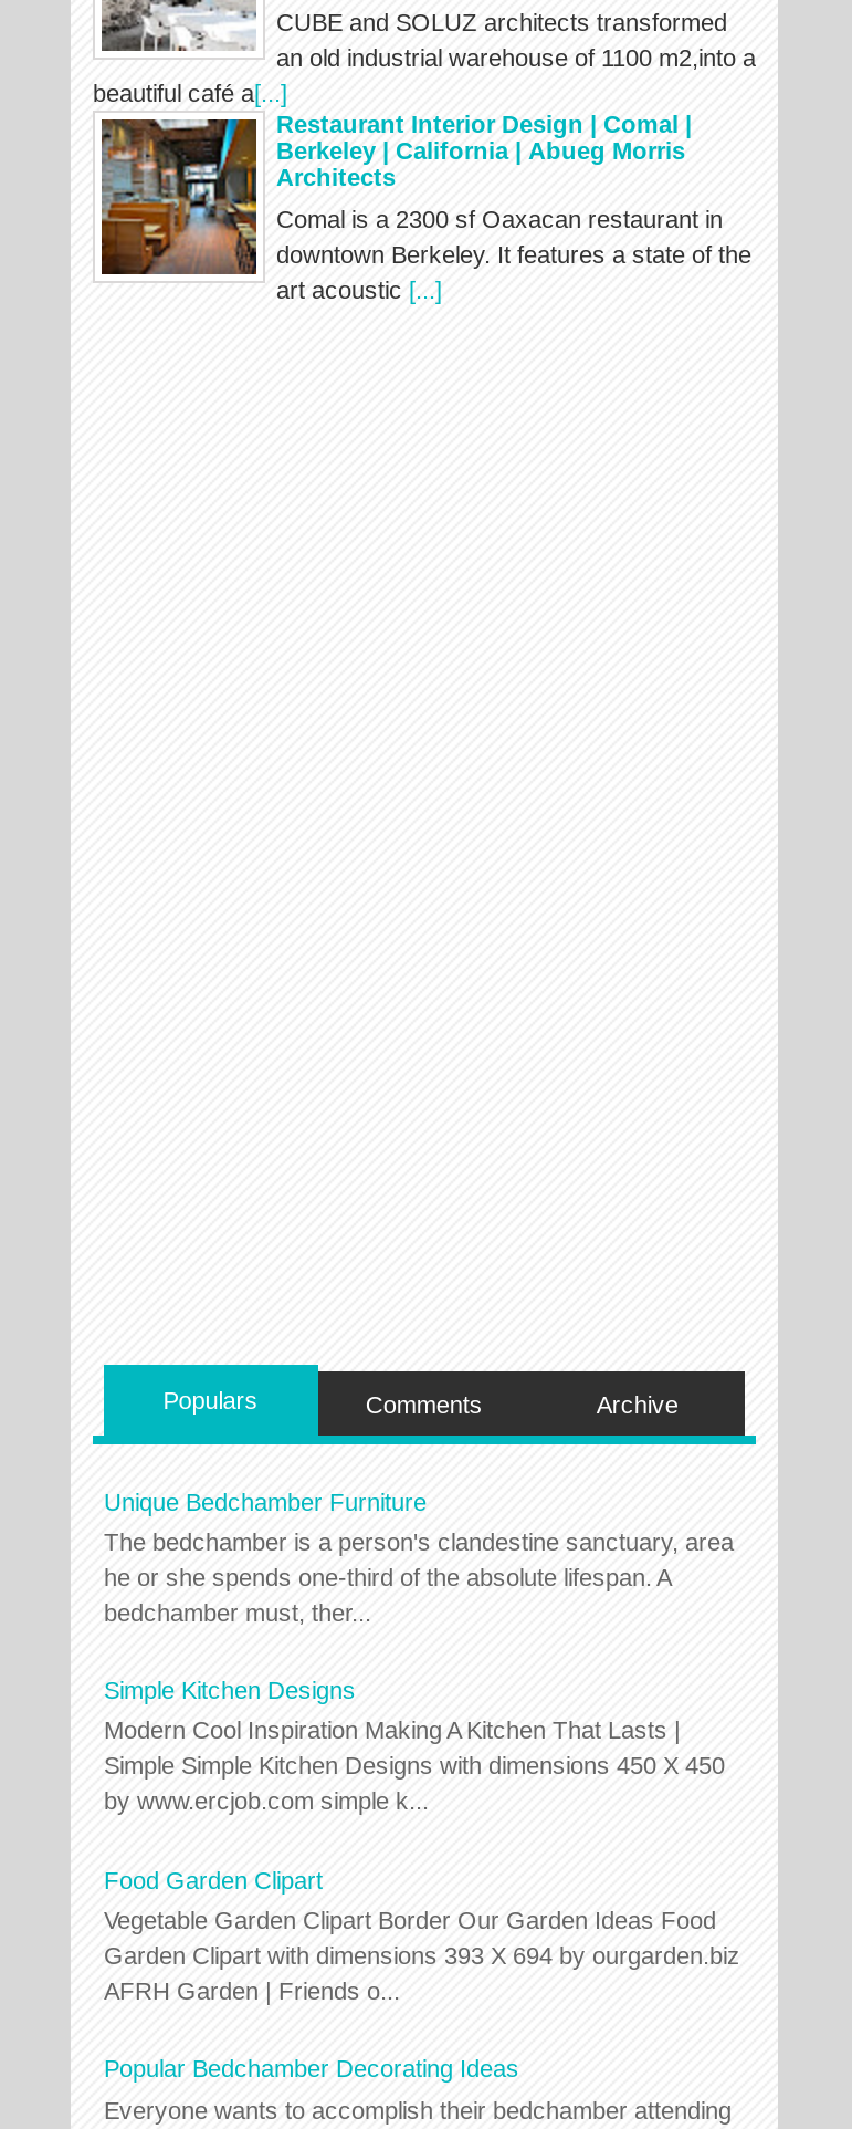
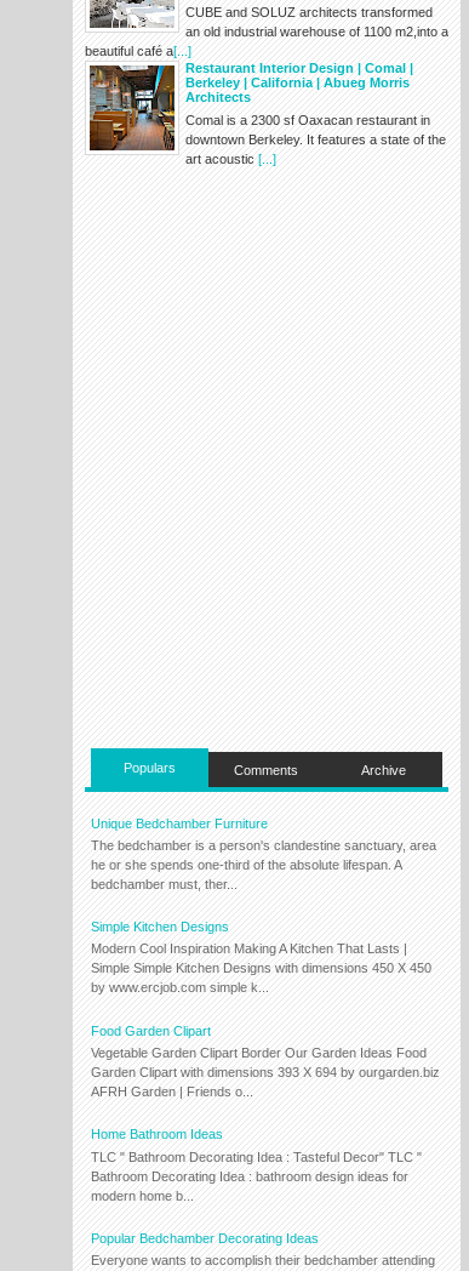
none -> [91,1127,422,1203] Home Bathroom Ideas | TLC " Bathroom Decorating Idea : Tasteful Decor" TLC " | Bathroom Decorating Idea : bathroom design ideas for | modern home b...

